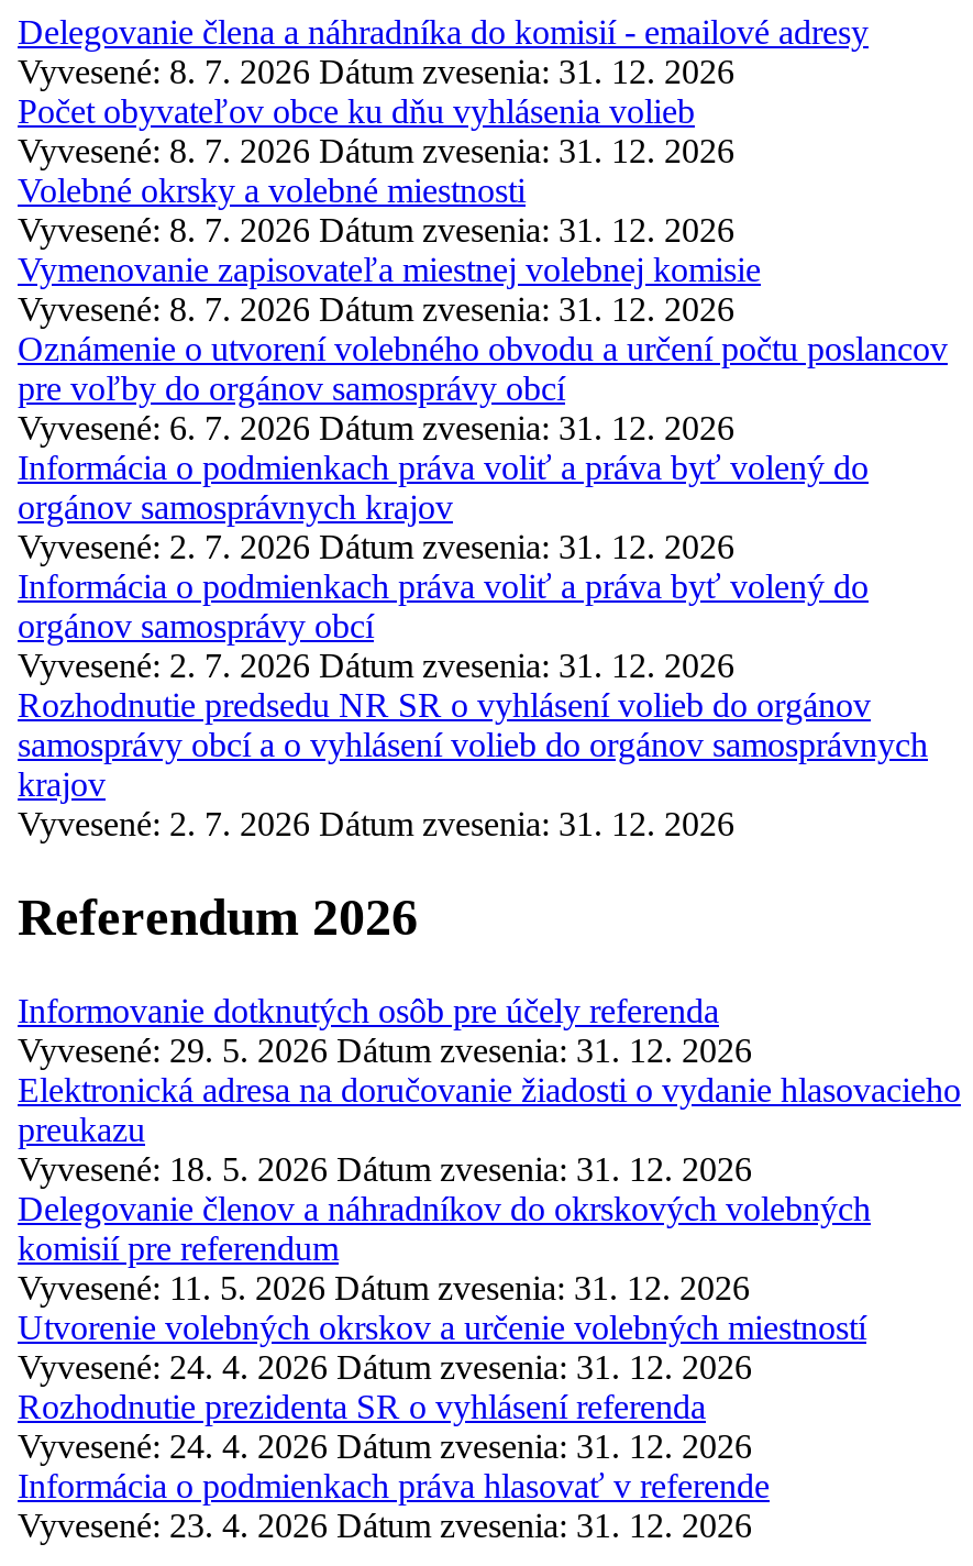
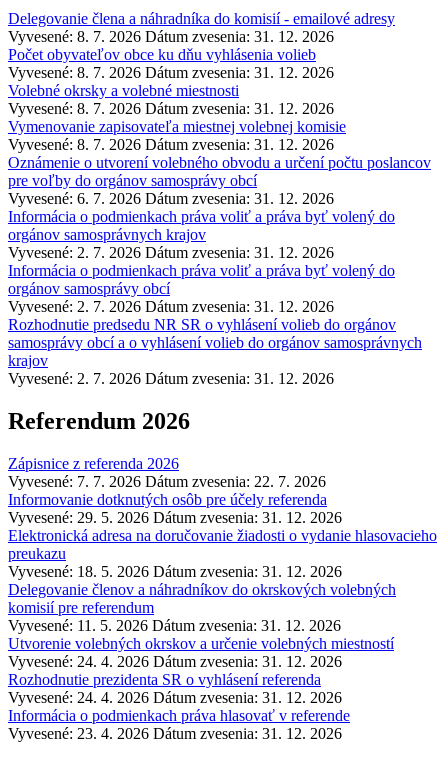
none -> [8,454,326,489] Zápisnice z referenda 2026 | Vyvesené: 7. 7. 2026 Dátum zvesenia: 22. 7. 2026

